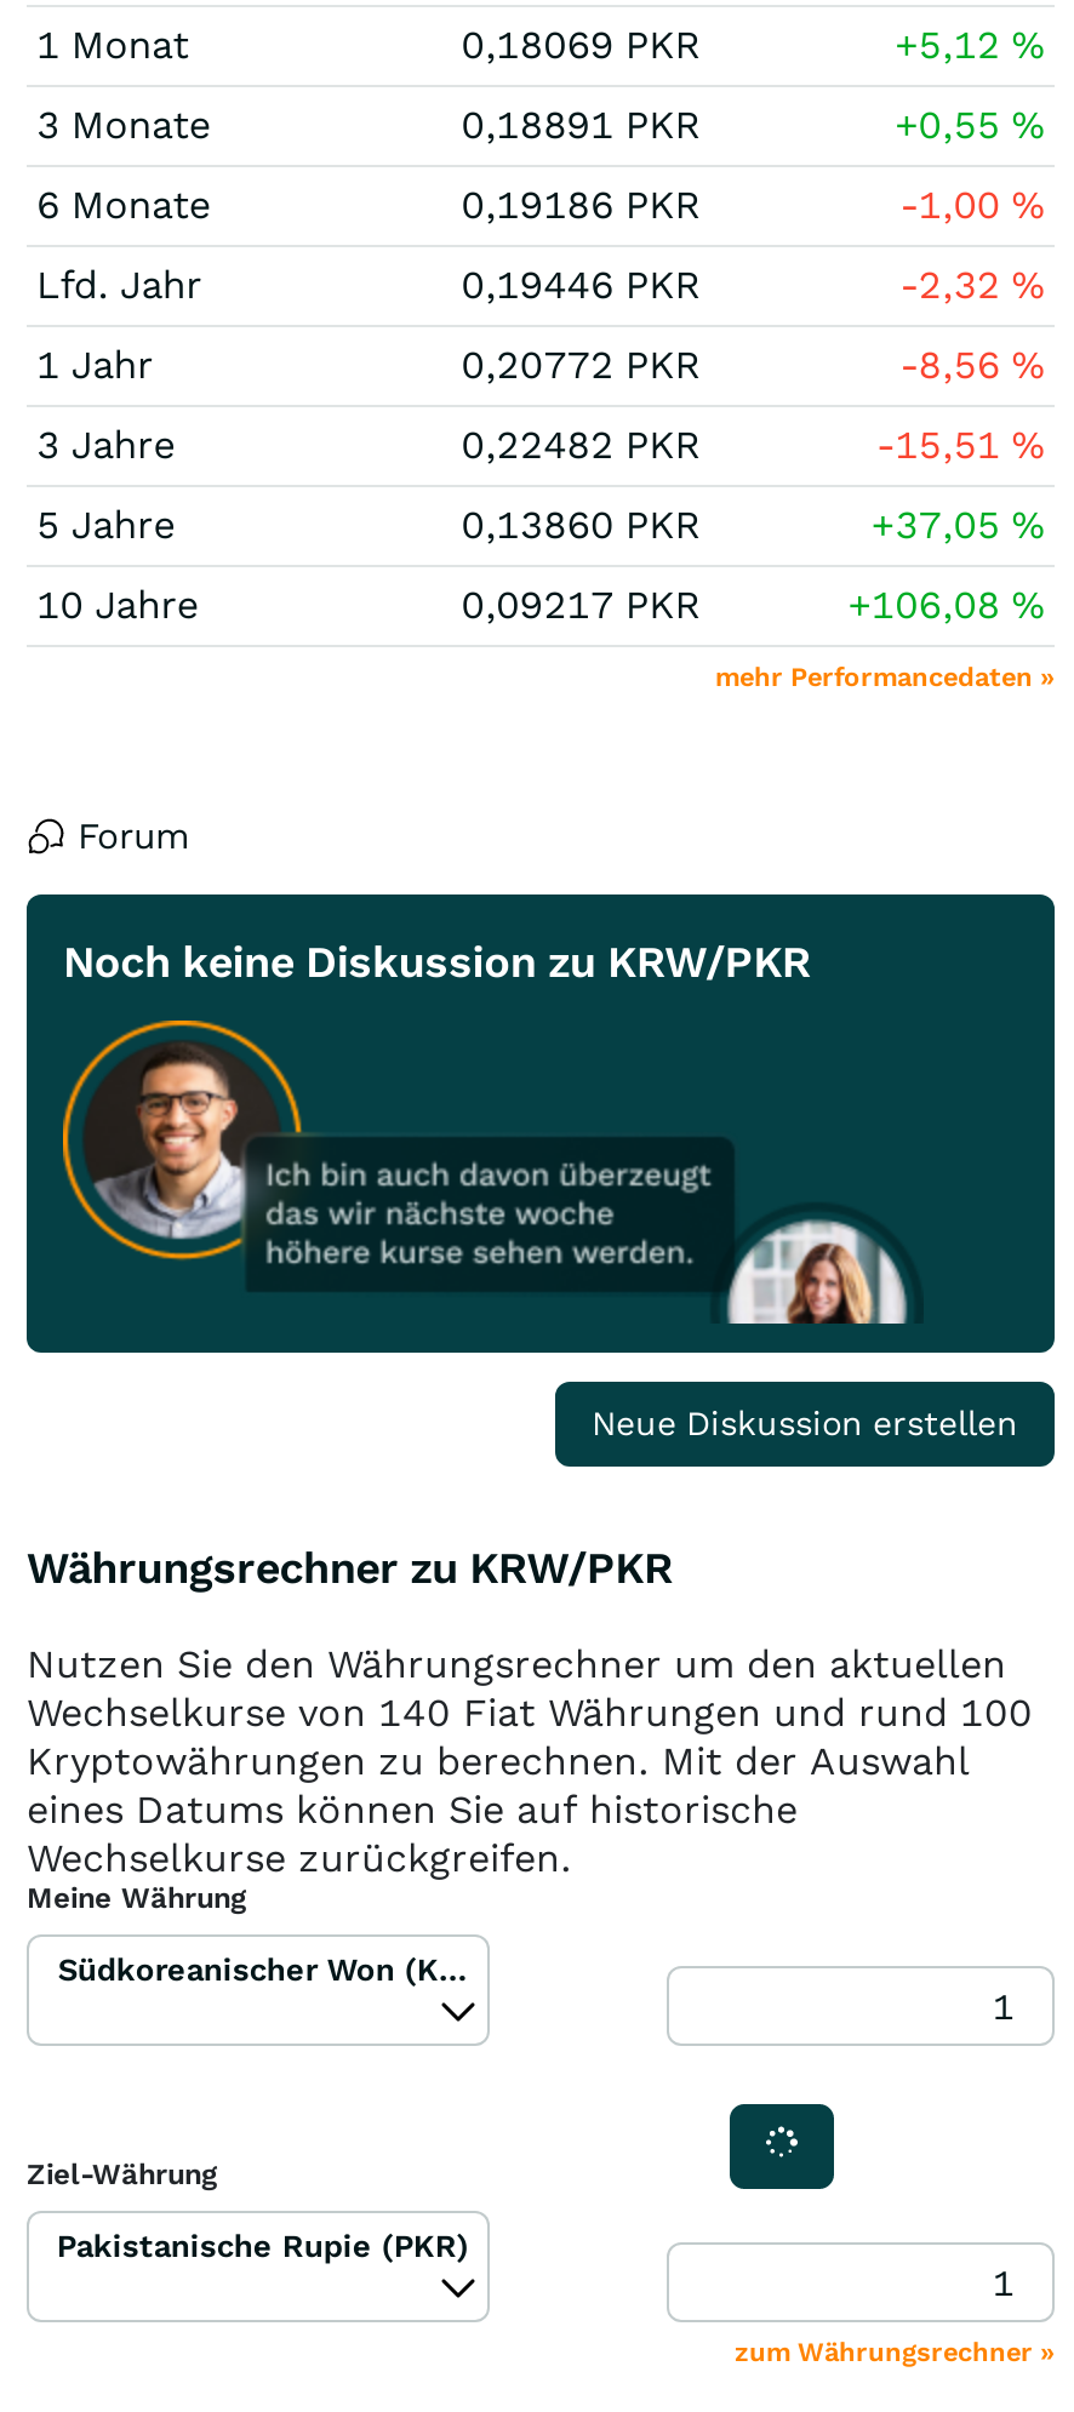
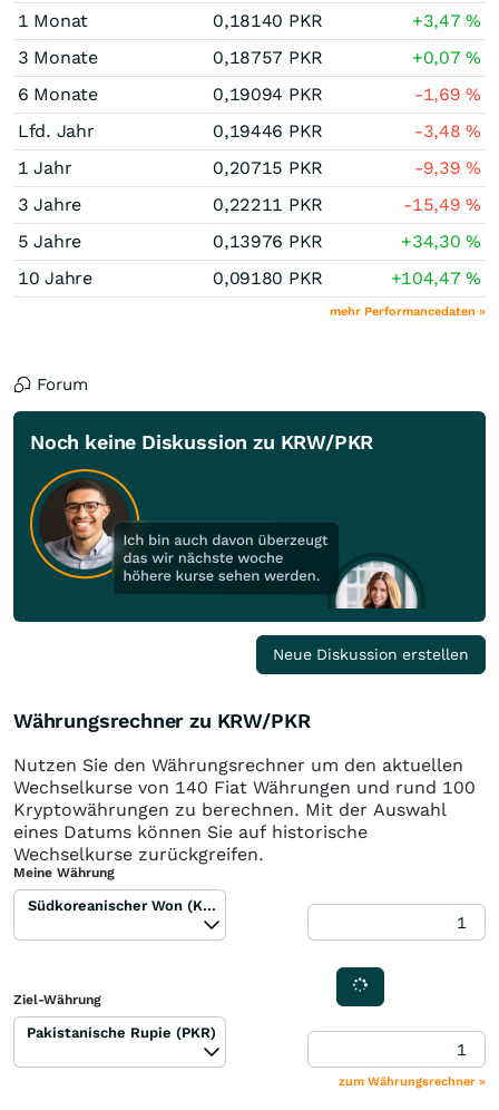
[461,22,701,68] 0,18069 PKR -> [213,10,323,31] 0,18140 PKR
[895,22,1045,68] +5,12% -> [412,10,481,31] +3,47%
[461,102,701,148] 0,18891 PKR -> [213,47,323,68] 0,18757 PKR
[895,102,1045,148] +0,55% -> [412,47,481,68] +0,07%
[461,182,701,228] 0,19186 PKR -> [213,84,323,105] 0,19094 PKR
[900,182,1045,228] -1,00% -> [414,84,481,105] -1,69%
[900,262,1045,308] -2,32% -> [414,120,481,142] -3,48%
[461,342,701,388] 0,20772 PKR -> [213,157,323,178] 0,20715 PKR
[900,342,1045,388] -8,56% -> [414,157,481,178] -9,39%
[461,422,701,468] 0,22482 PKR -> [213,194,323,215] 0,22211 PKR
[876,422,1045,468] -15,51% -> [404,194,481,215] -15,49%
[461,502,701,548] 0,13860 PKR -> [213,231,323,252] 0,13976 PKR
[871,502,1045,548] +37,05% -> [401,231,481,252] +34,30%
[461,582,701,628] 0,09217 PKR -> [213,267,323,289] 0,09180 PKR
[848,582,1045,628] +106,08% -> [391,267,481,289] +104,47%

